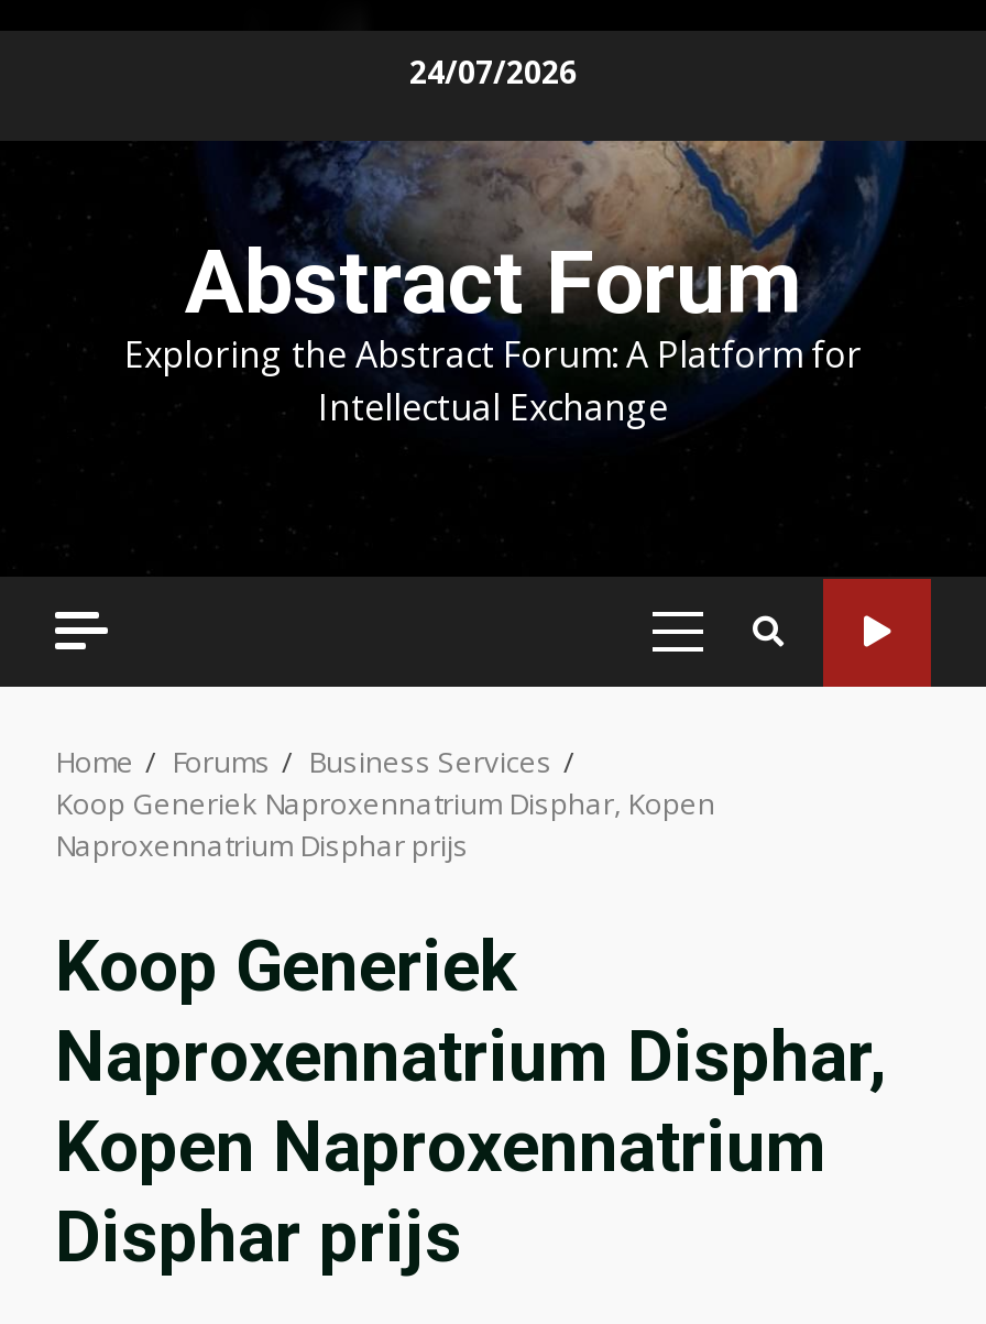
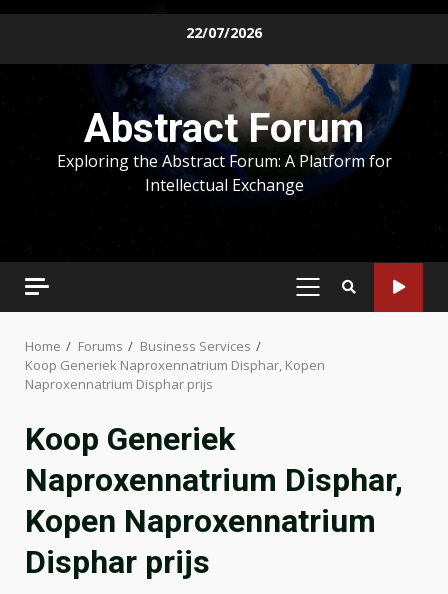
[409,50,577,91] 24/07/2026 -> [186,22,262,41] 22/07/2026

